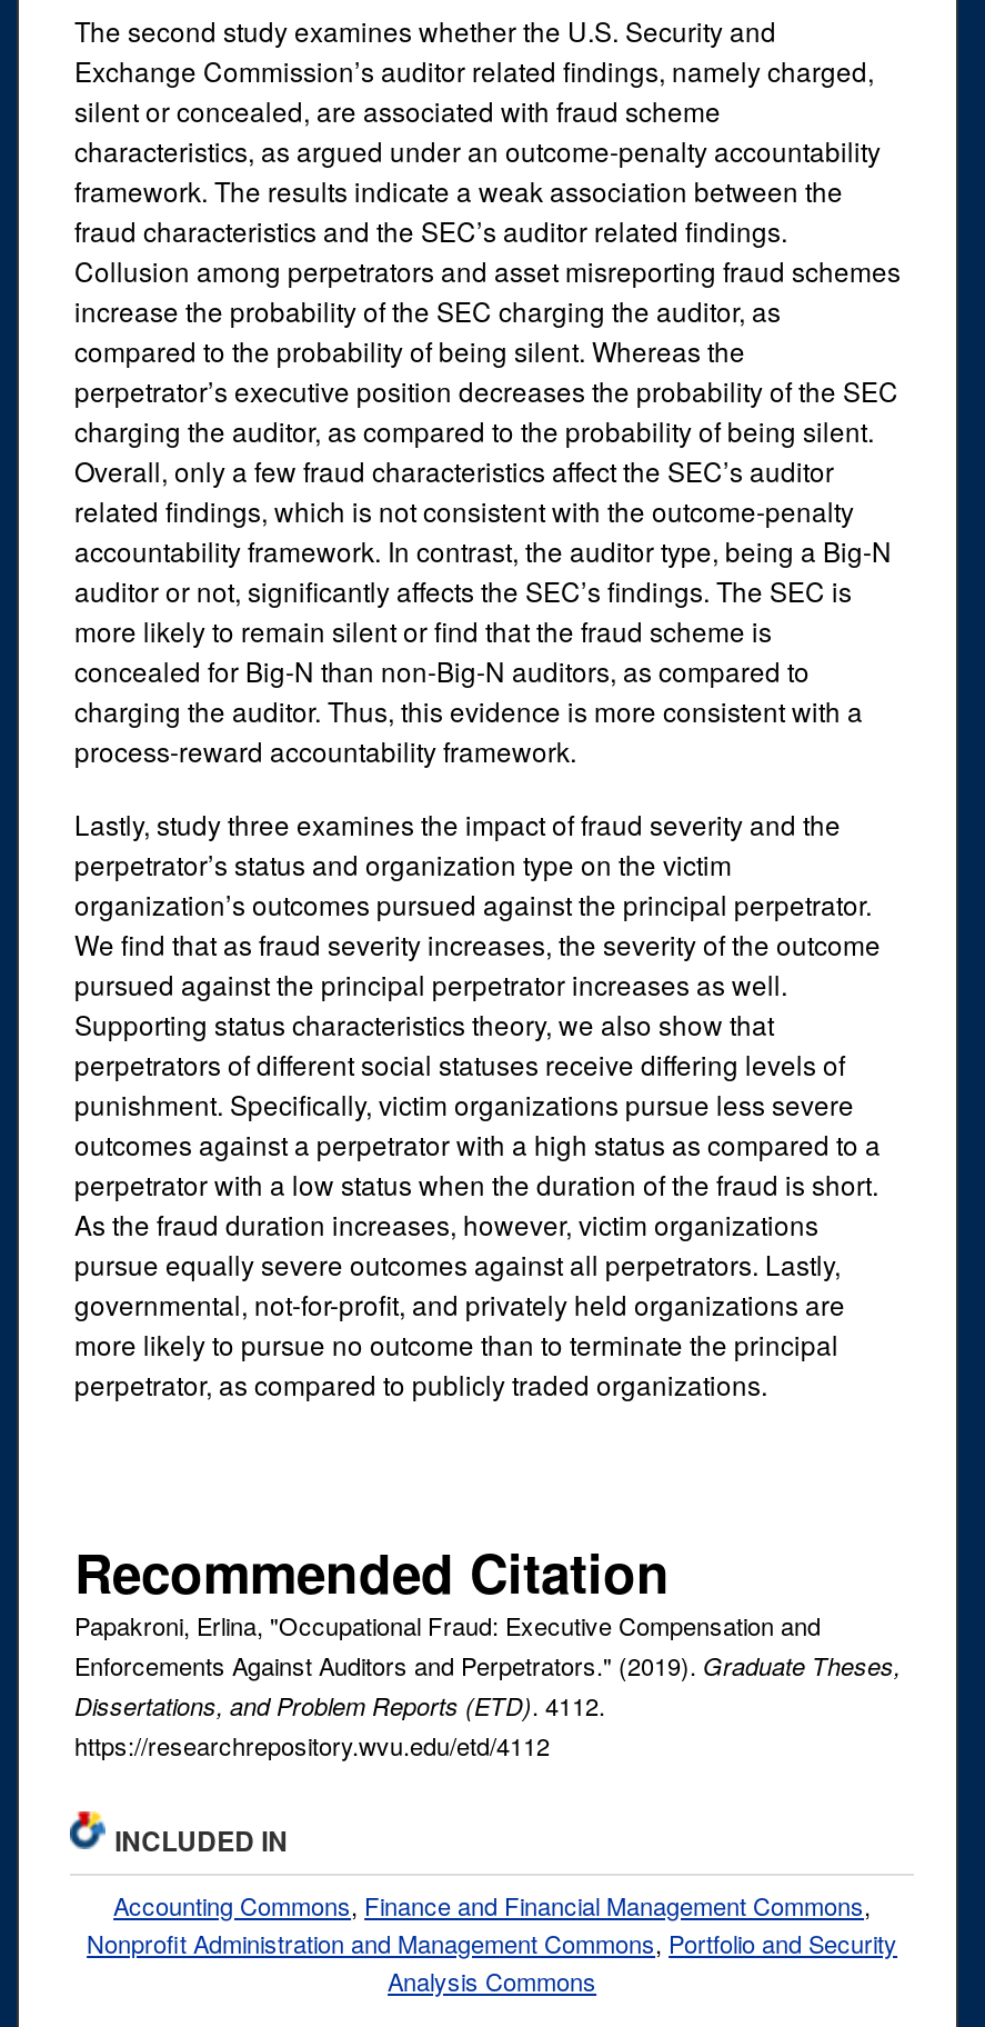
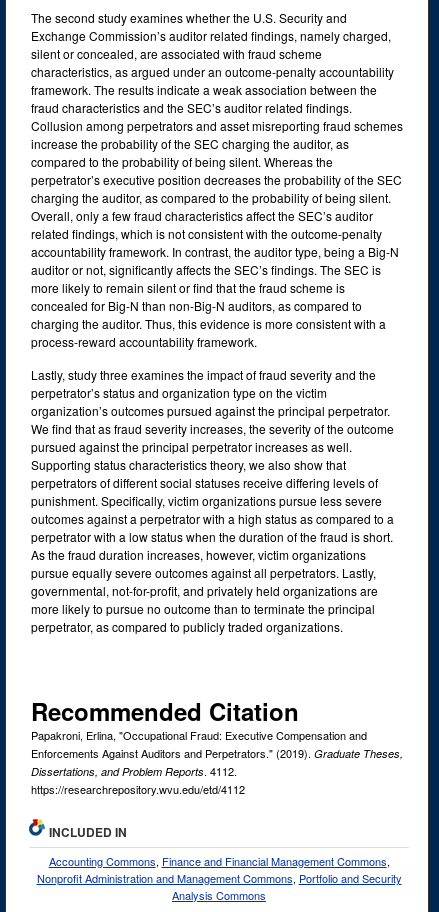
[74,1687,605,1723] Dissertations, and Problem Reports (ETD). 4112. -> [31,763,237,779] Dissertations, and Problem Reports. 4112.

